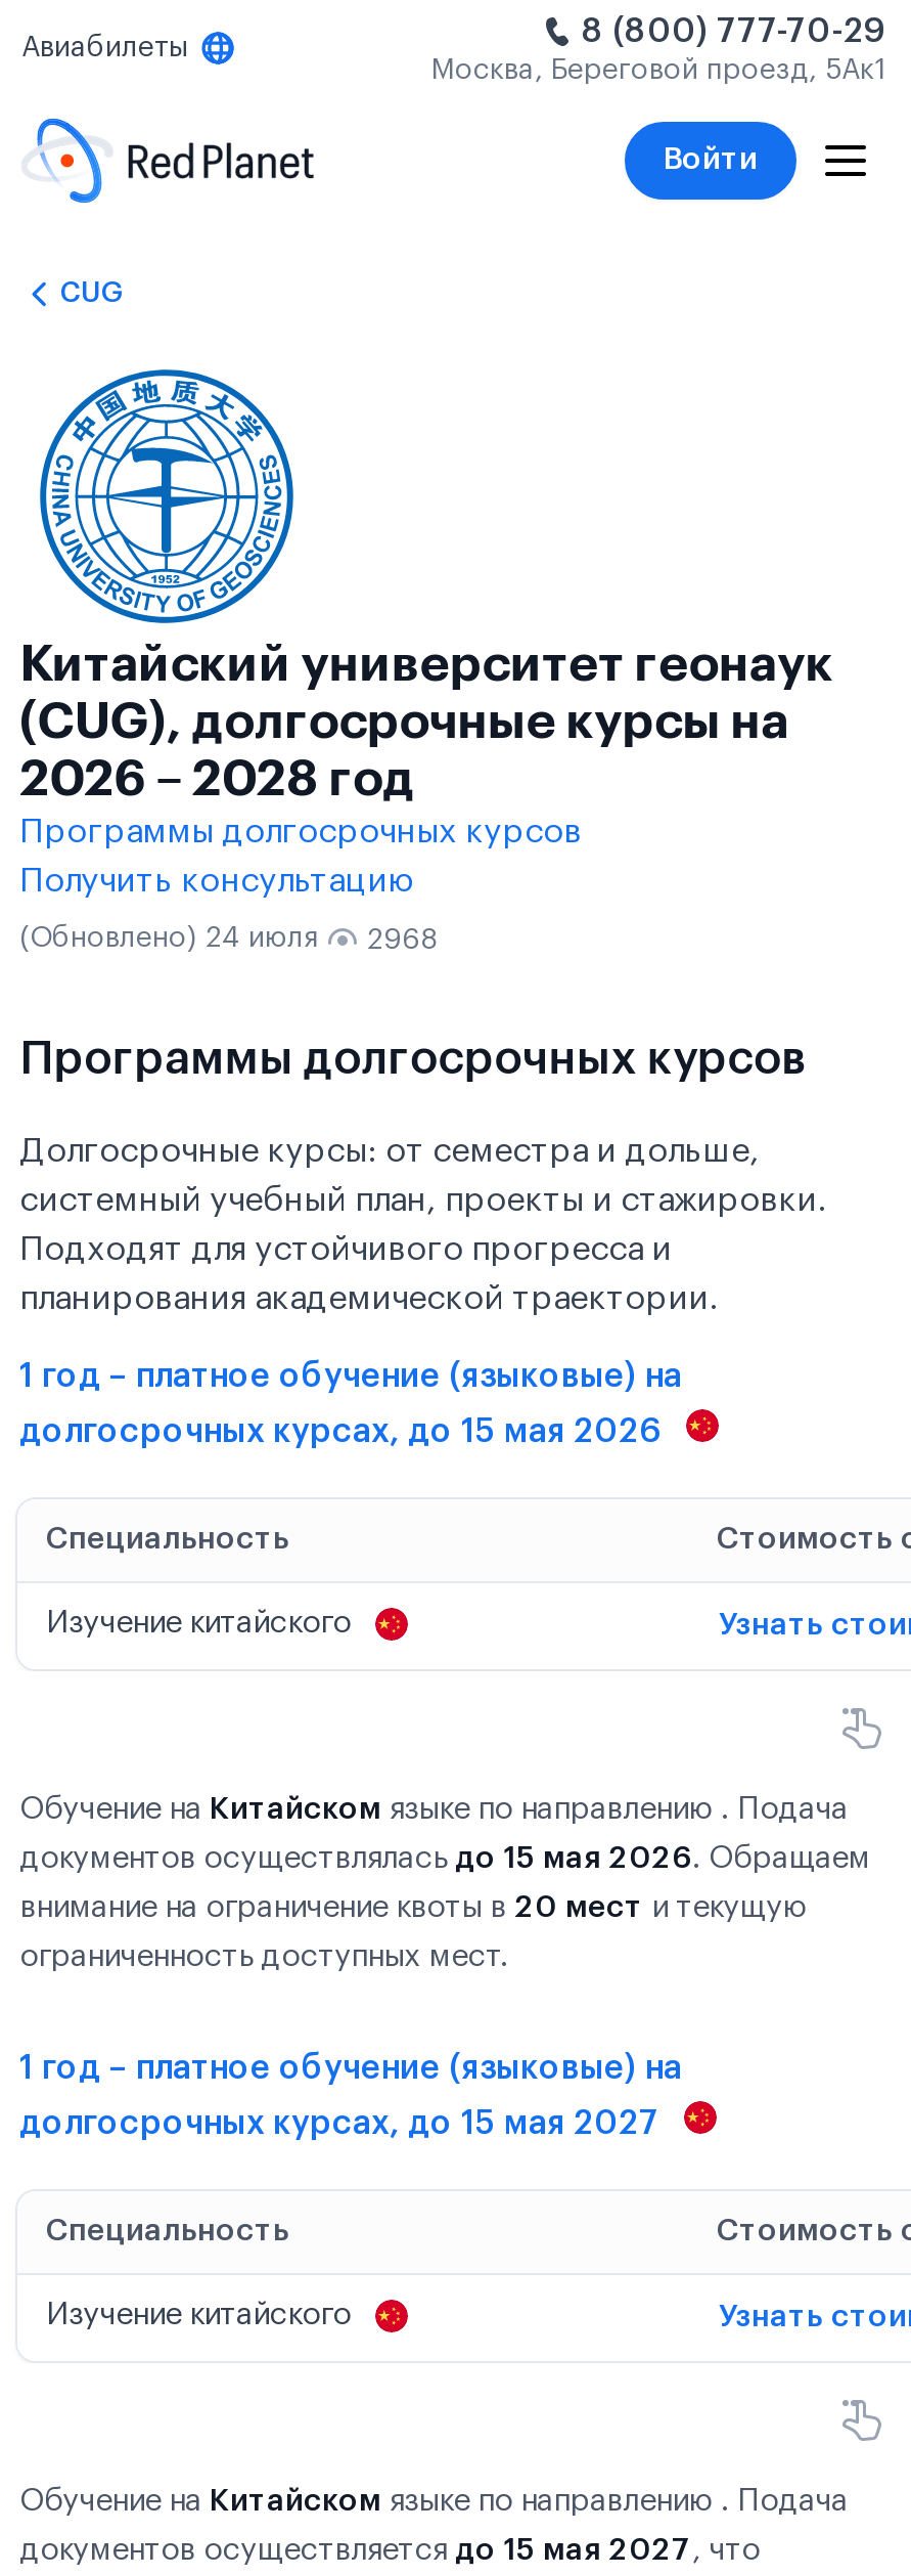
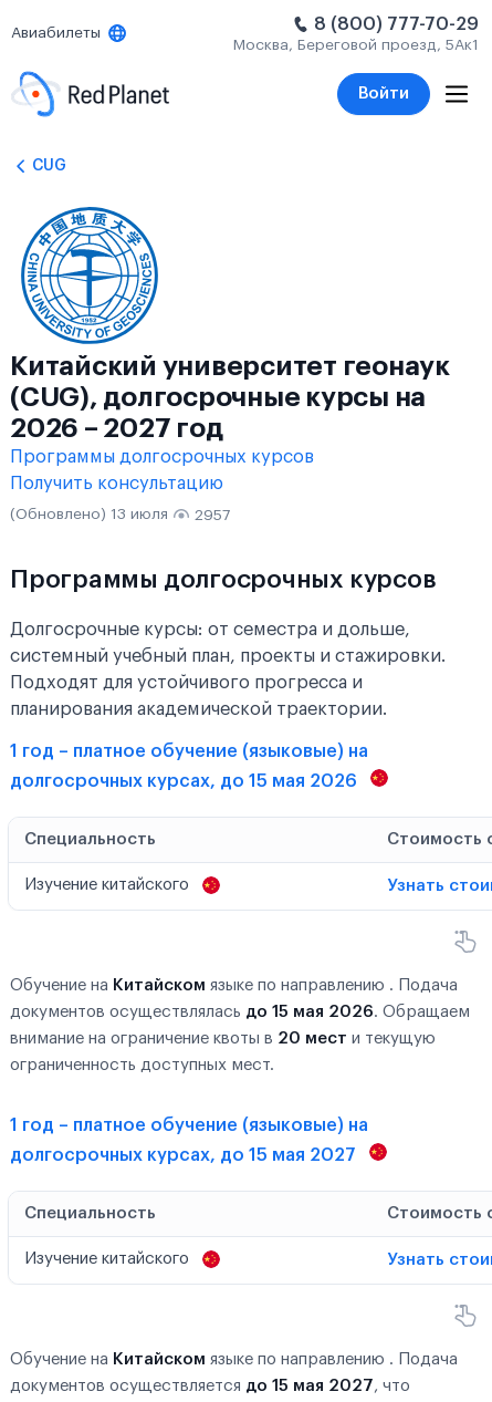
[19,754,415,803] 2026 – 2028 год -> [10,415,223,442] 2026 – 2027 год
[19,924,318,953] (Обновлено) 24 июля -> [10,507,168,522] (Обновлено) 13 июля
[367,926,439,955] 2968 -> [195,508,230,523] 2957

